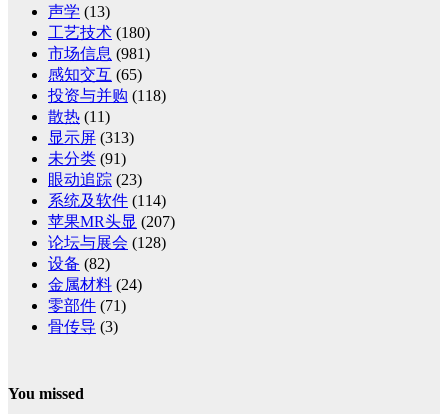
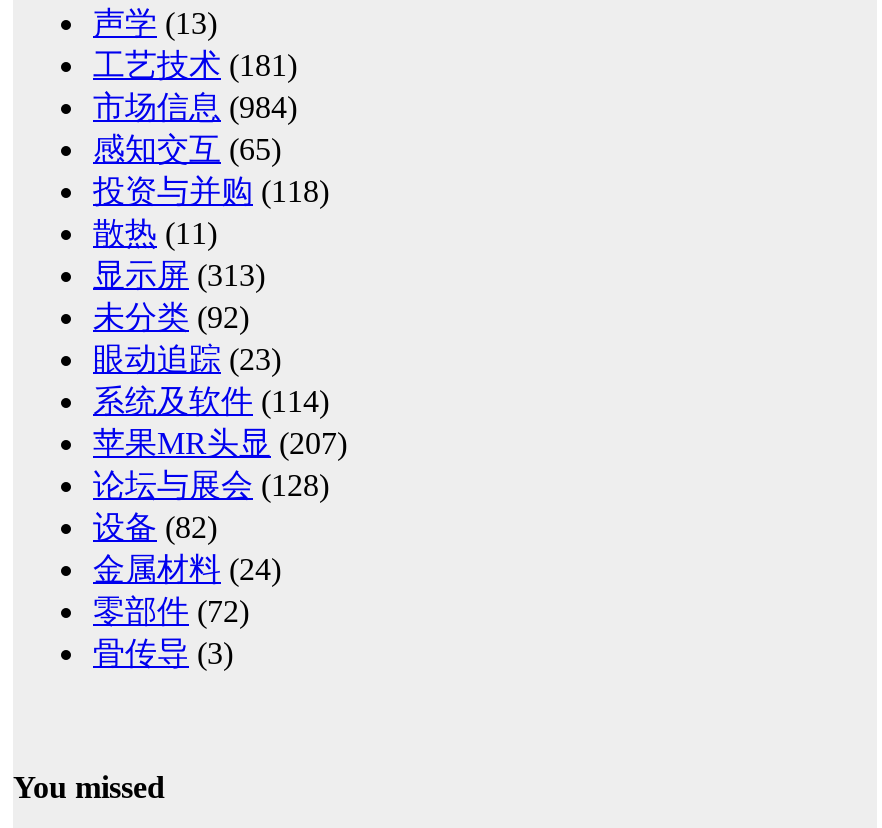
[48,24,150,41] 工艺技术(180) -> [93,48,297,82] 工艺技术(181)
[48,45,150,62] 市场信息(981) -> [93,90,297,124] 市场信息(984)
[48,150,126,167] 未分类(91) -> [93,300,249,334] 未分类(92)
[48,297,126,314] 零部件(71) -> [93,594,249,628] 零部件(72)

